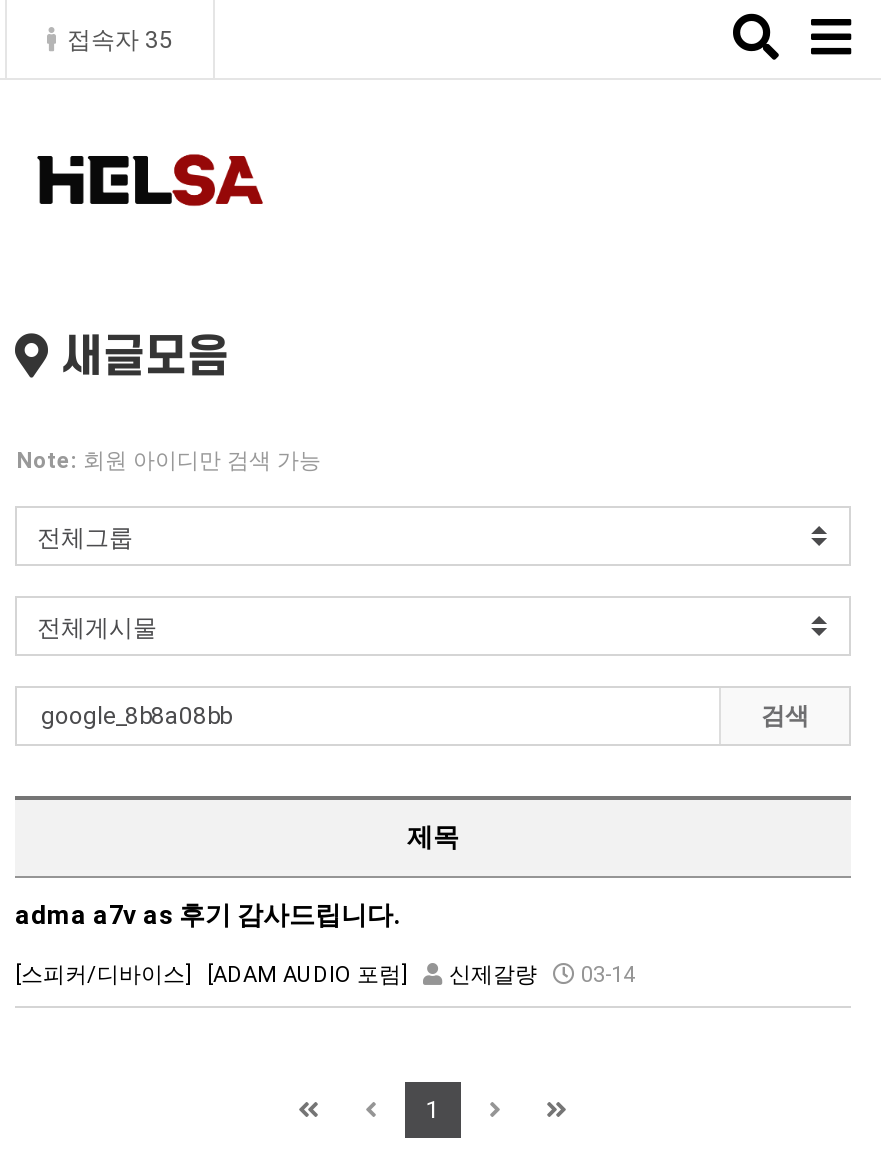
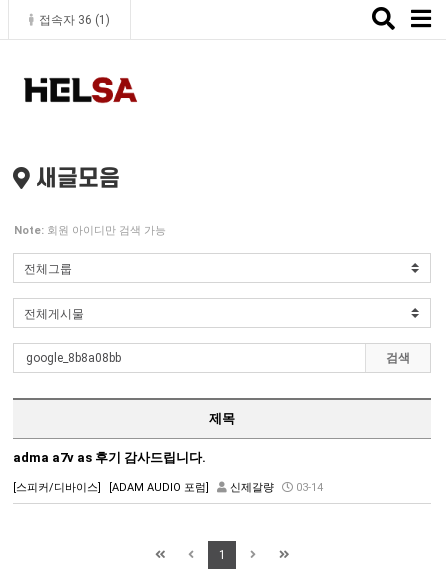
[67,26,173,54] 접속자 35 -> [39,13,110,27] 접속자 36 (1)

